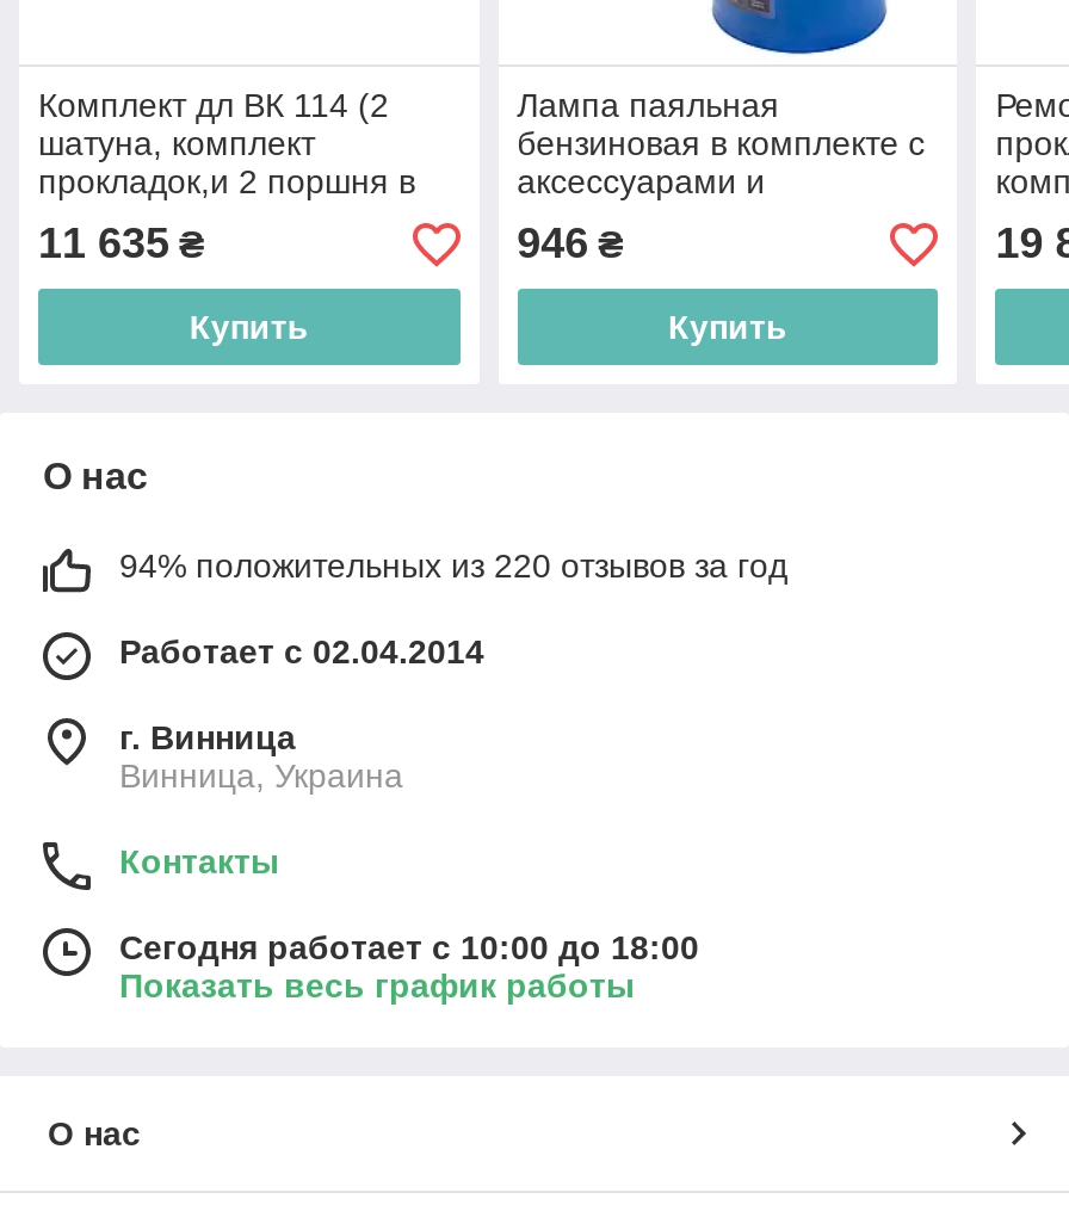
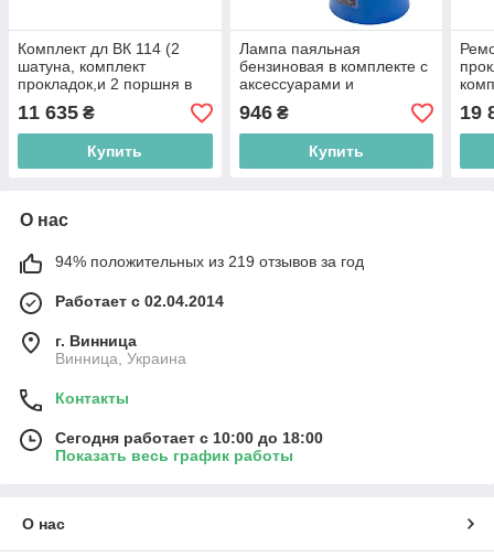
[119,547,787,586] 94% положительных из 220 отзывов за год -> [55,253,364,271] 94% положительных из 219 отзывов за год

